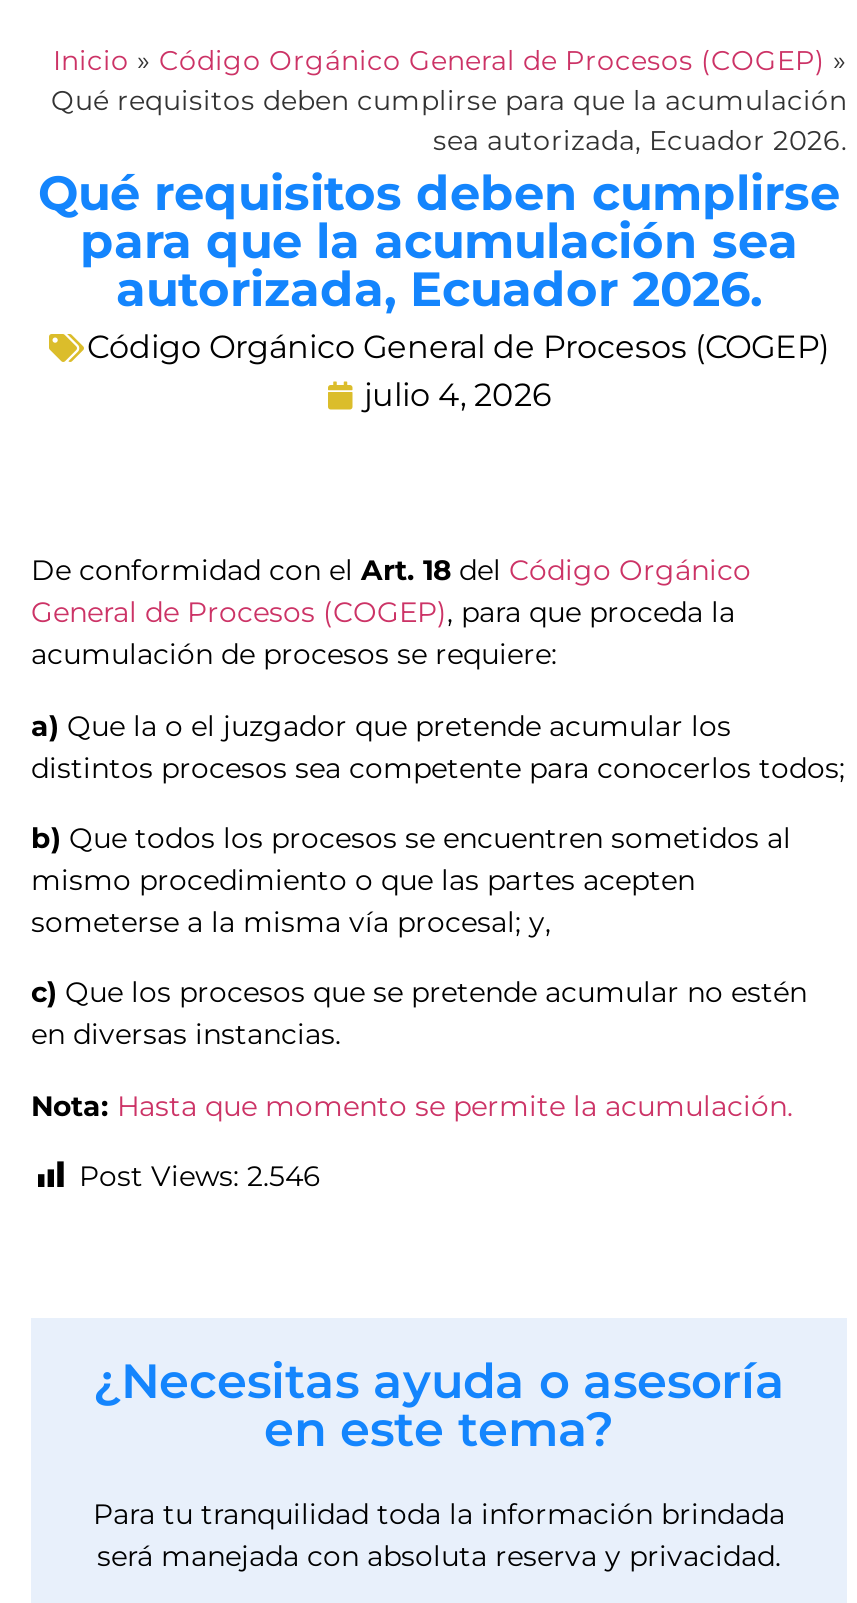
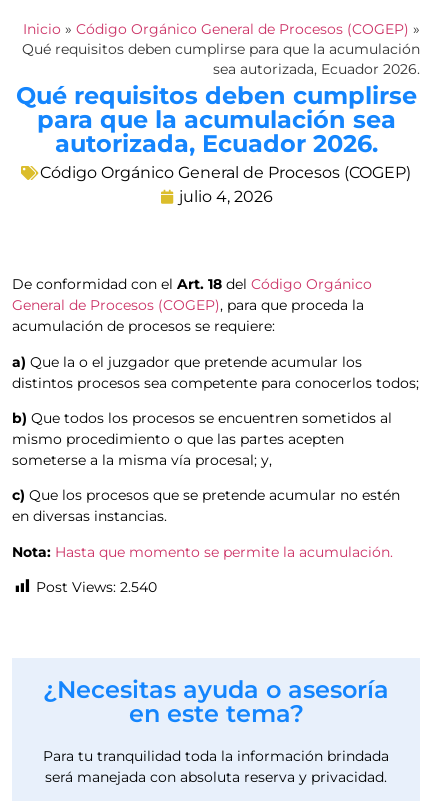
[79,1158,321,1194] Post Views: 2.546 -> [36,578,157,596] Post Views: 2.540

